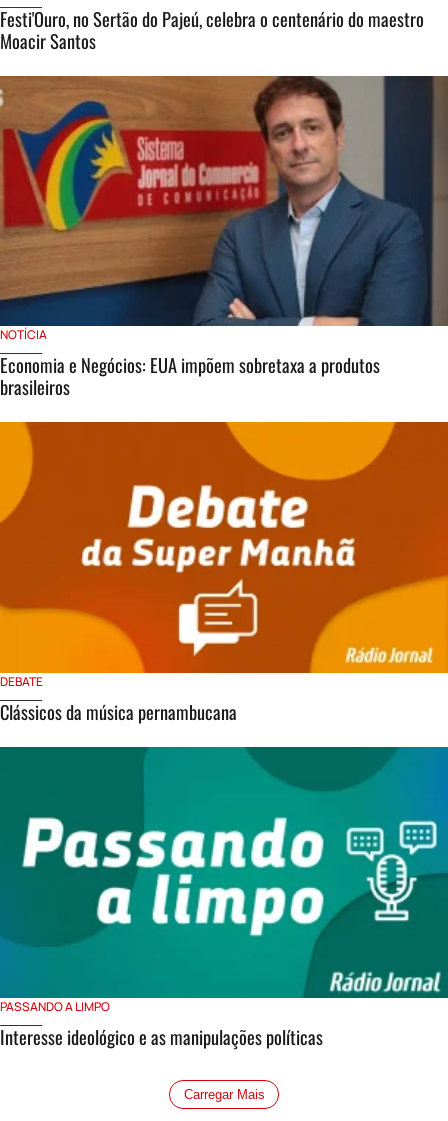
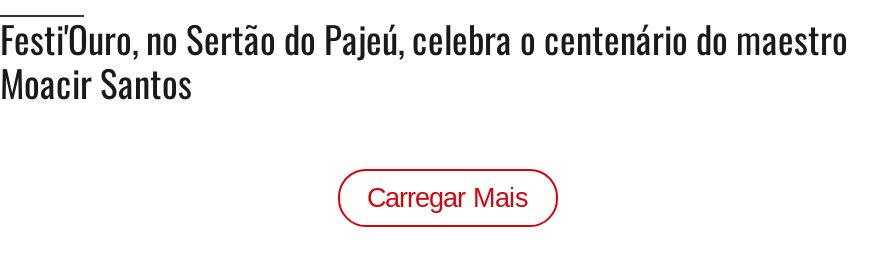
[0,75,445,400] [image] | NOTÍCIA | Economia e Negócios: EUA impõem sobretaxa a produtos | brasileiros -> none
[0,421,445,725] [image] | DEBATE | Clássicos da música pernambucana -> none
[0,746,445,1050] [image] | PASSANDO A LIMPO | Interesse ideológico e as manipulações políticas -> none

